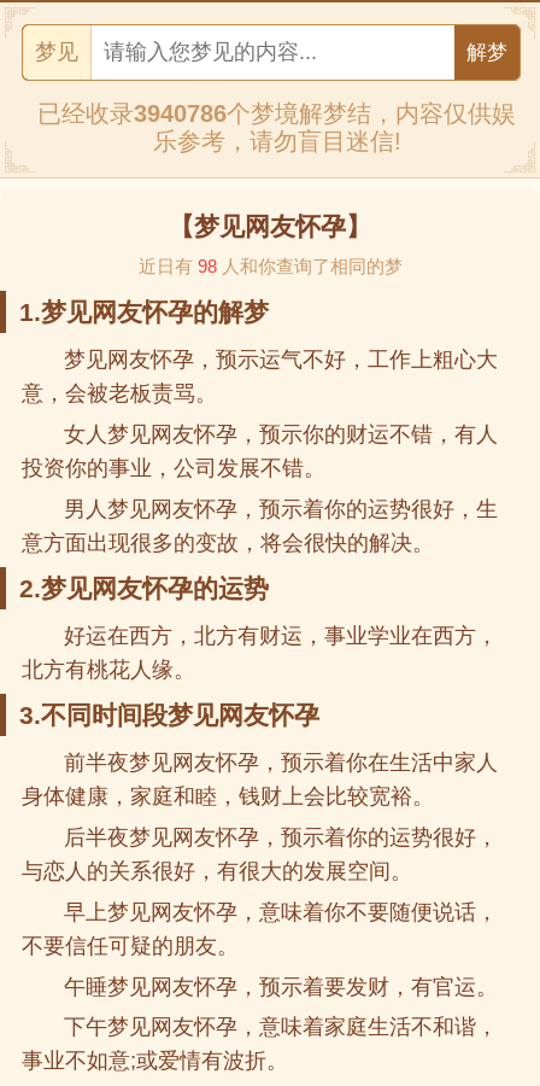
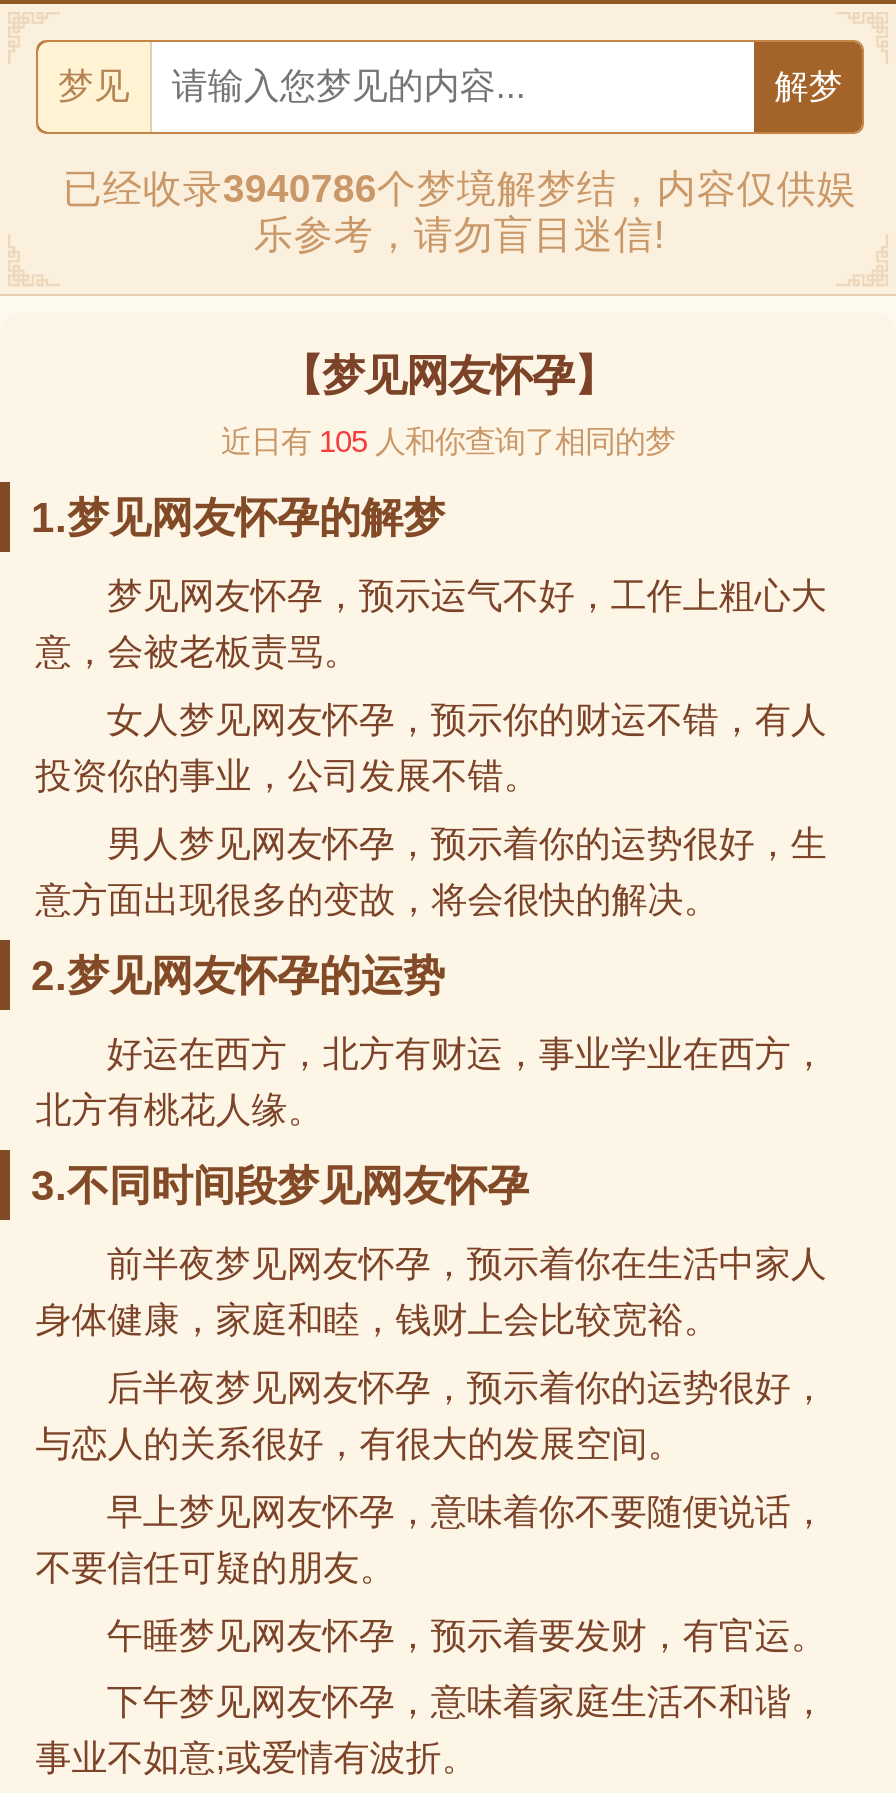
[138,256,402,277] 近日有98人和你查询了相同的梦 -> [221,424,675,458] 近日有105人和你查询了相同的梦

